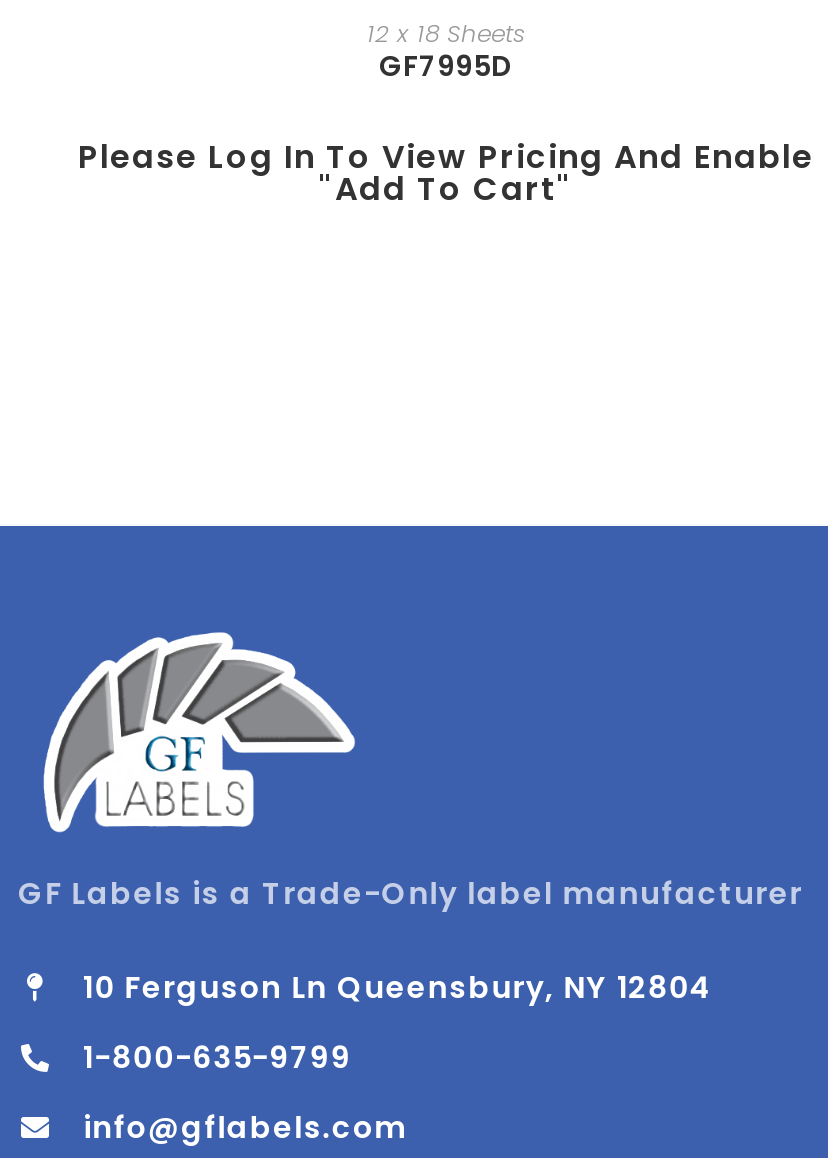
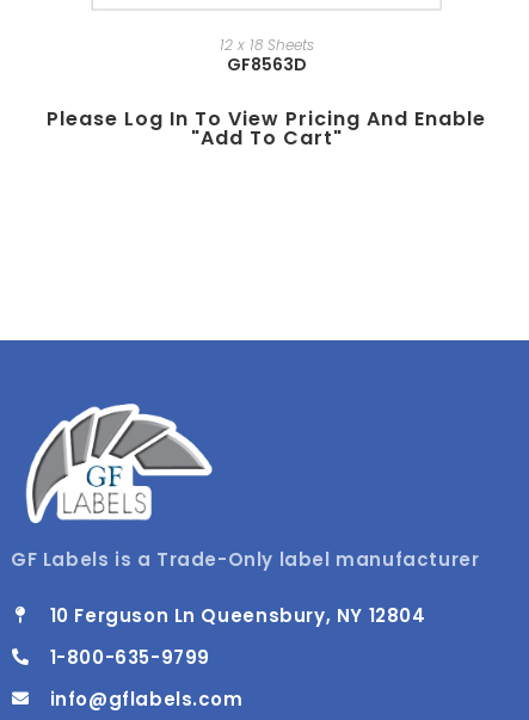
[379,46,513,86] GF7995D -> [226,53,306,77] GF8563D

